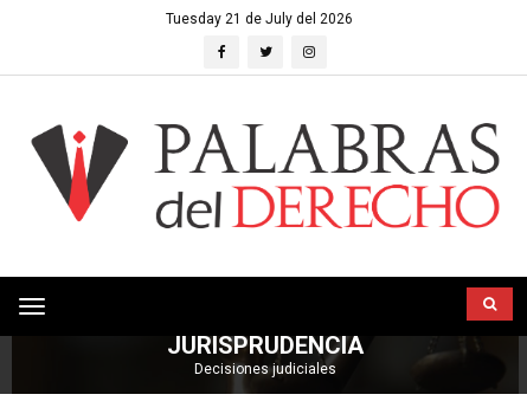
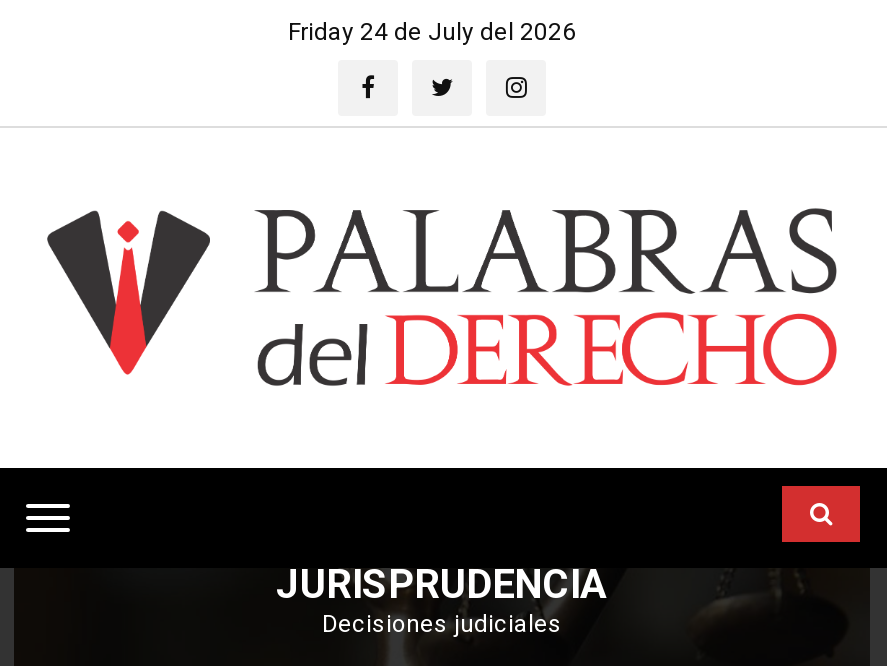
[166,11,353,27] Tuesday 21 de July del 2026 -> [288,18,576,46] Friday 24 de July del 2026

